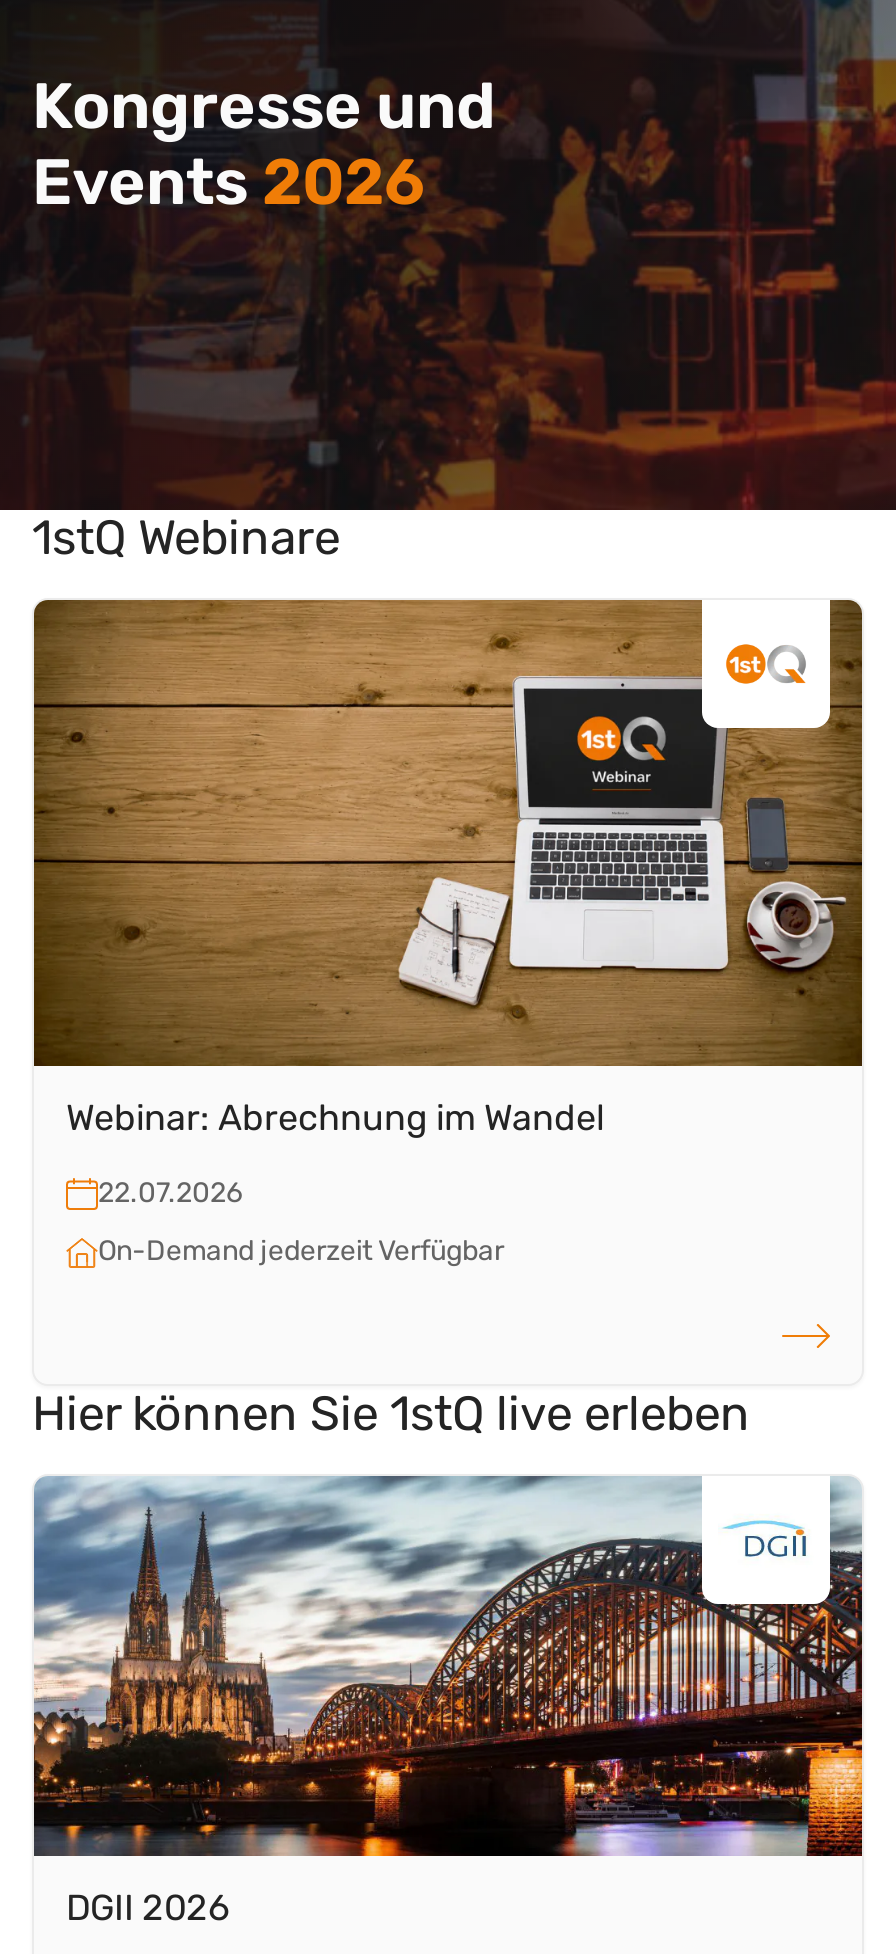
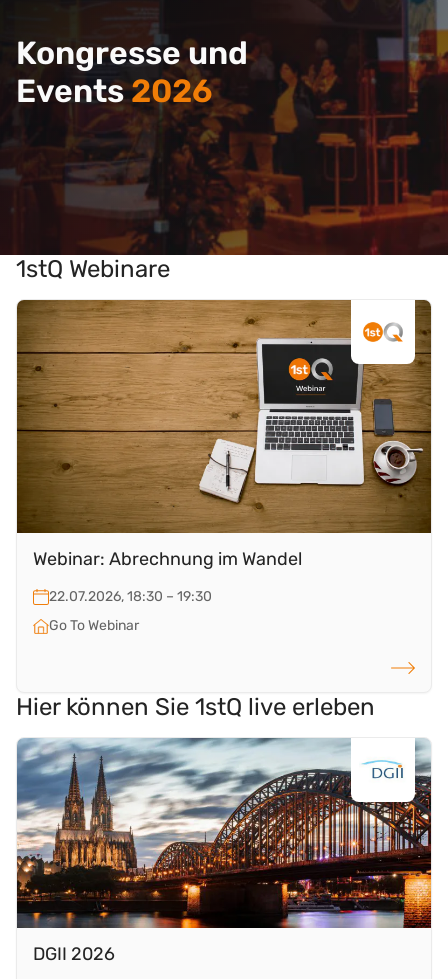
[98,1176,242,1210] 22.07.2026 -> [49,588,212,605] 22.07.2026, 18:30 – 19:30
[98,1234,504,1268] On-Demand jederzeit Verfügbar -> [49,617,139,634] Go To Webinar

